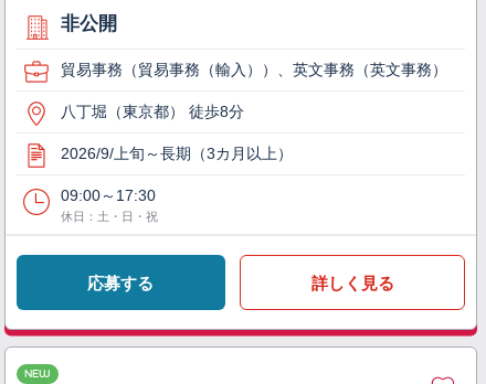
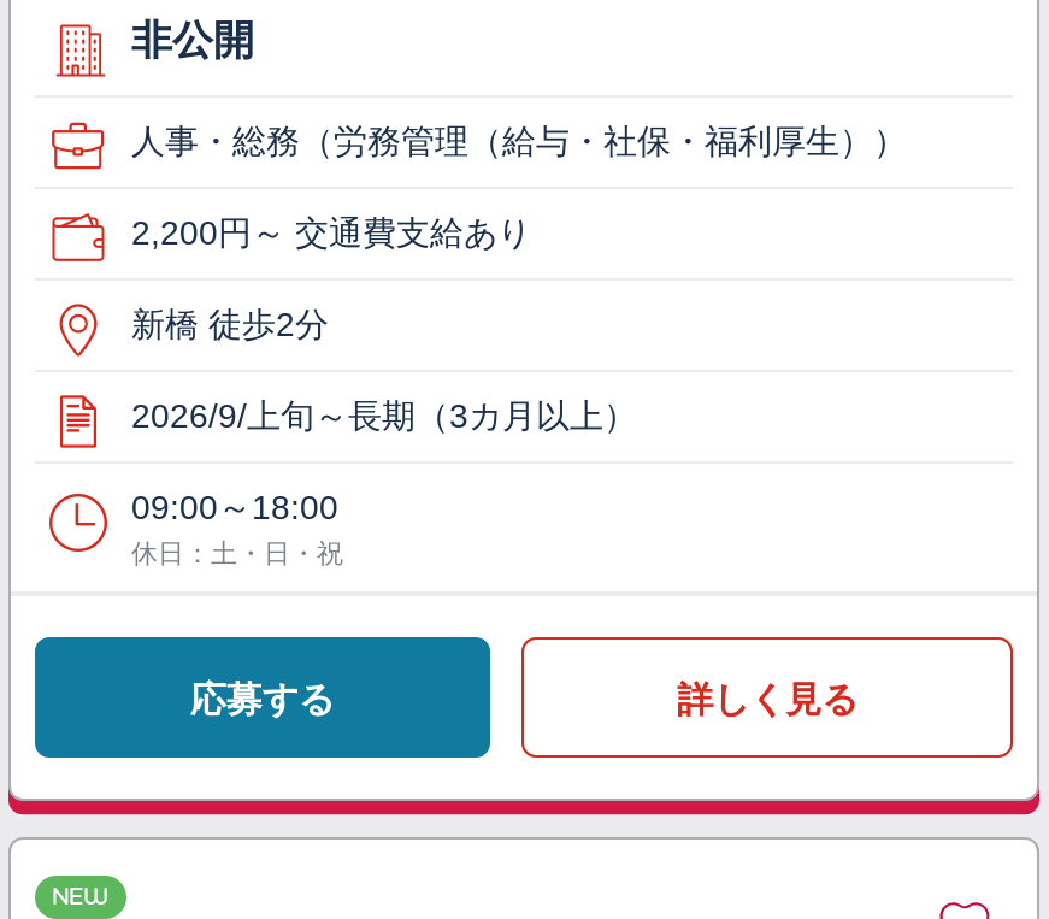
[61,61,447,121] 貿易事務（貿易事務（輸入））、英文事務（英文事務） | 八丁堀（東京都） 徒歩8分 -> [131,122,907,344] 人事・総務（労務管理（給与・社保・福利厚生）） | 2,200円～ 交通費支給あり | 新橋 徒歩2分
[61,187,156,204] 09:00～17:30 -> [131,489,338,527] 09:00～18:00

